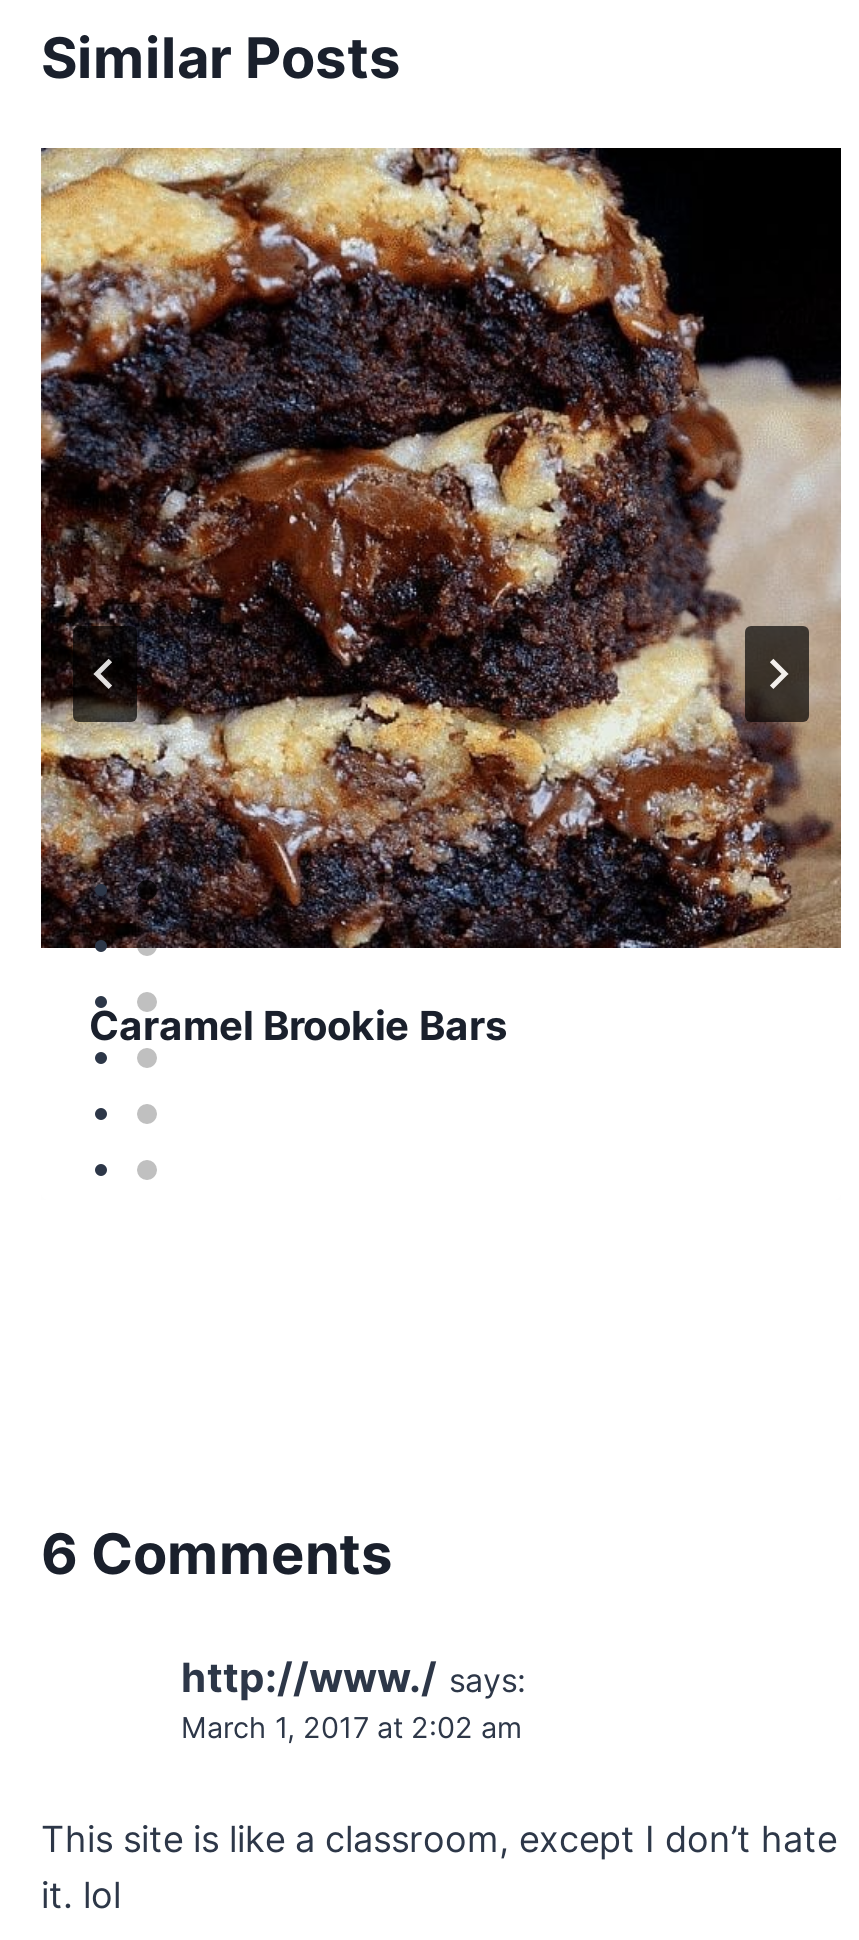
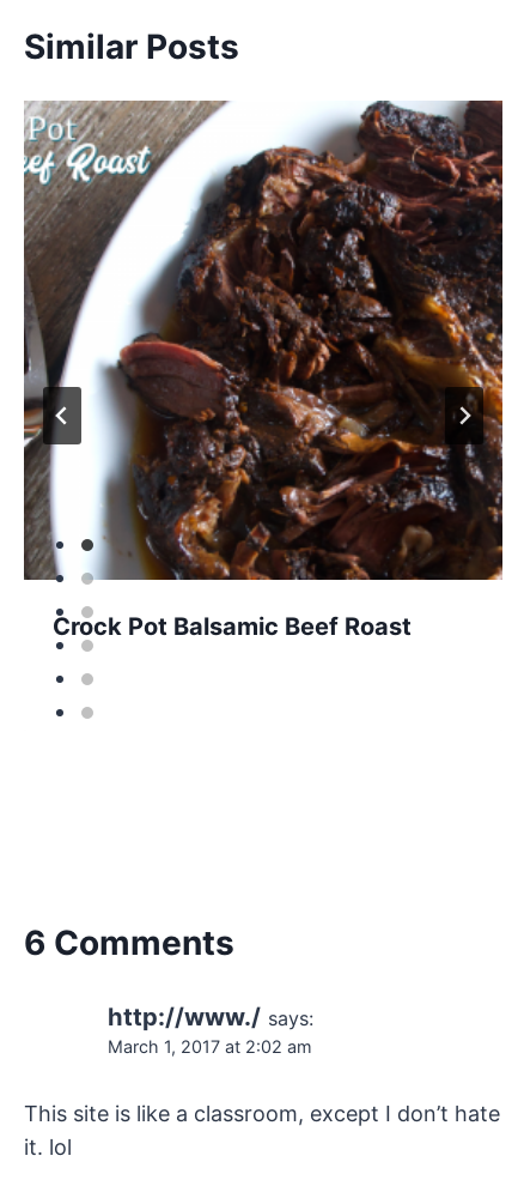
[39,146,843,1051] [image] | Caramel Brookie Bars -> [23,99,504,641] [image] | Crock Pot Balsamic Beef Roast

